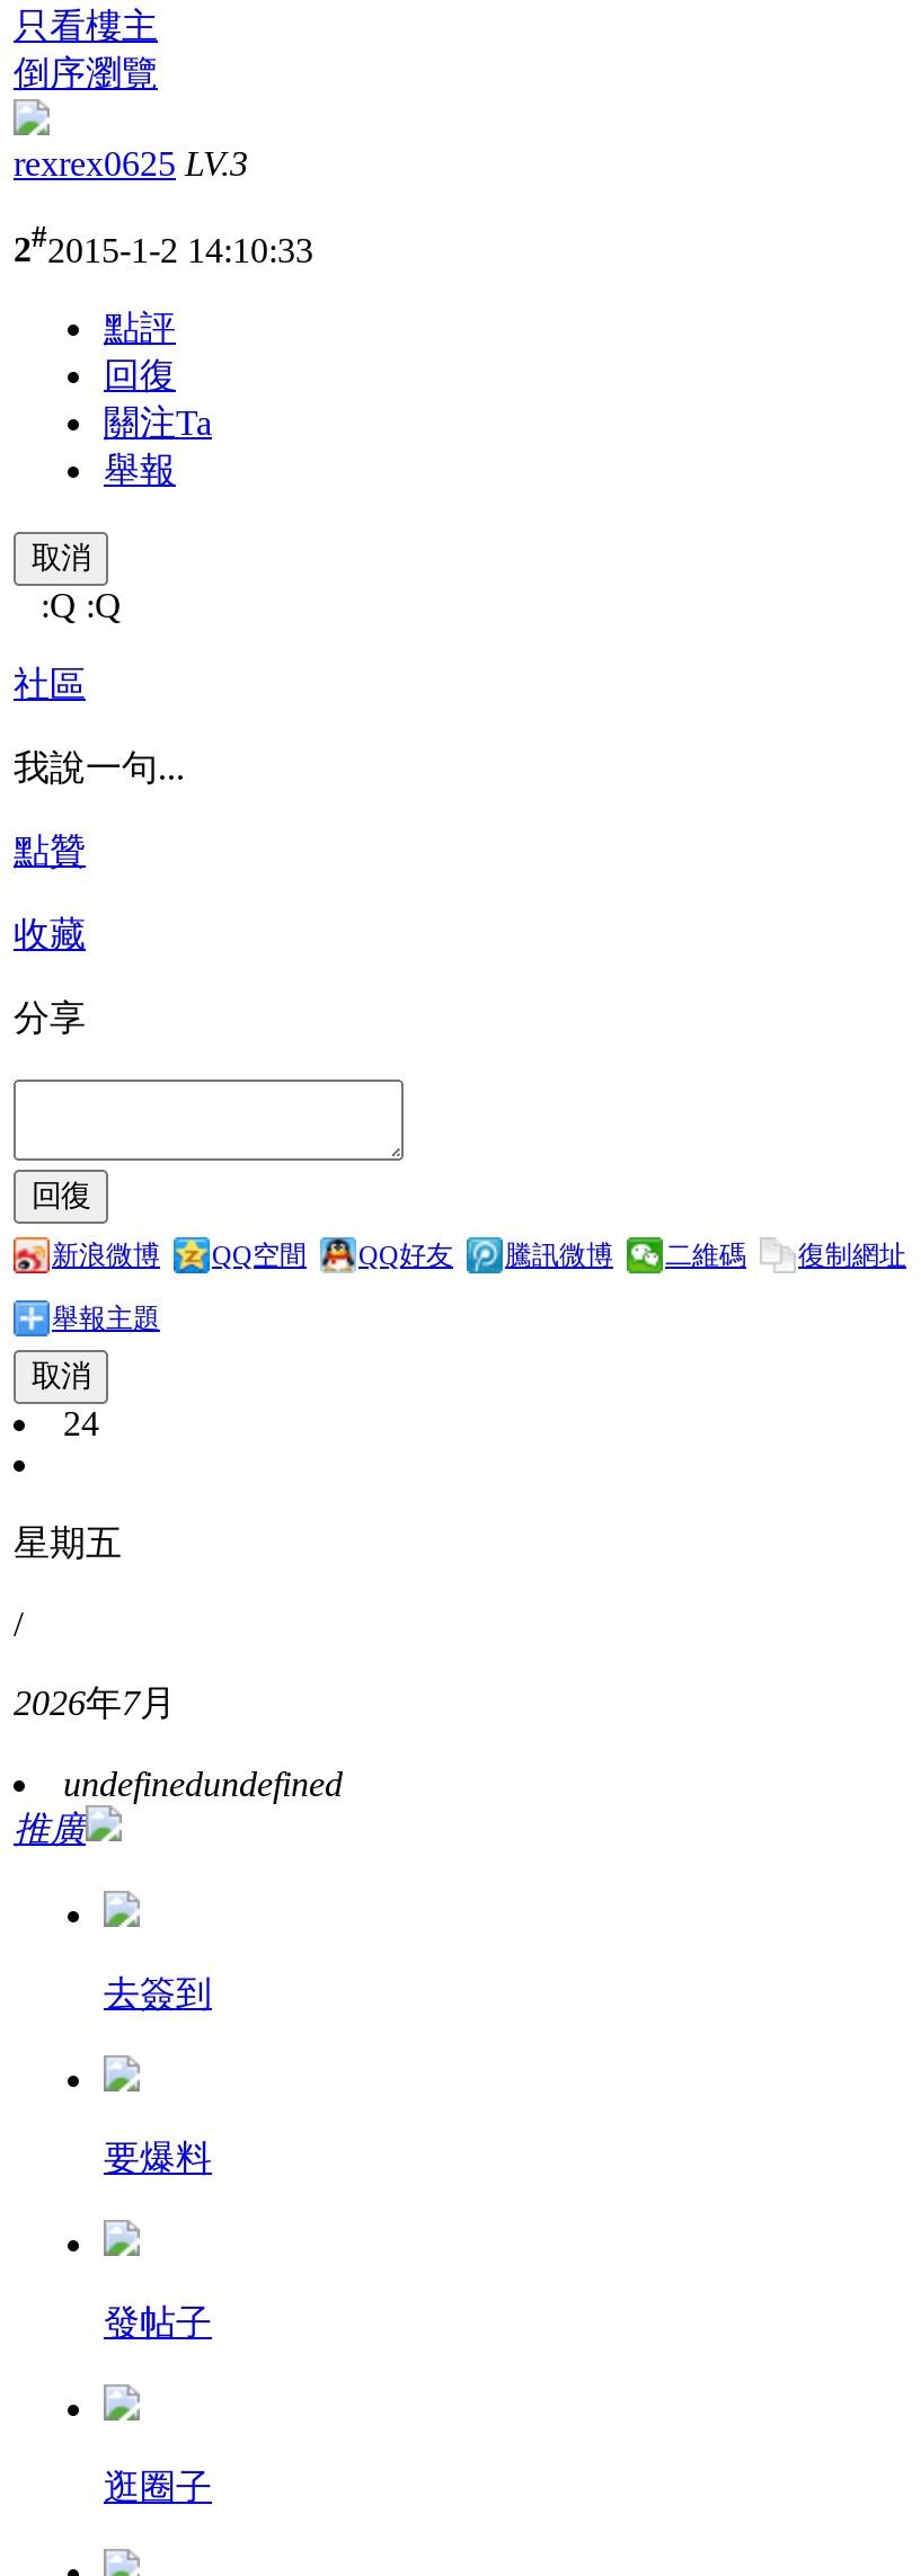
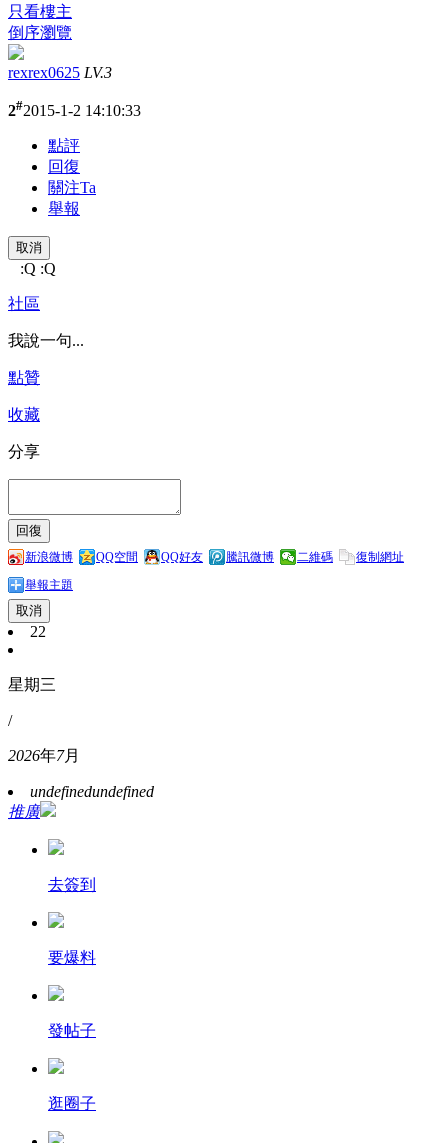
[63,1404,99,1443] 24 -> [30,623,46,640] 22
[14,1524,122,1562] 星期五 -> [8,676,56,693] 星期三

